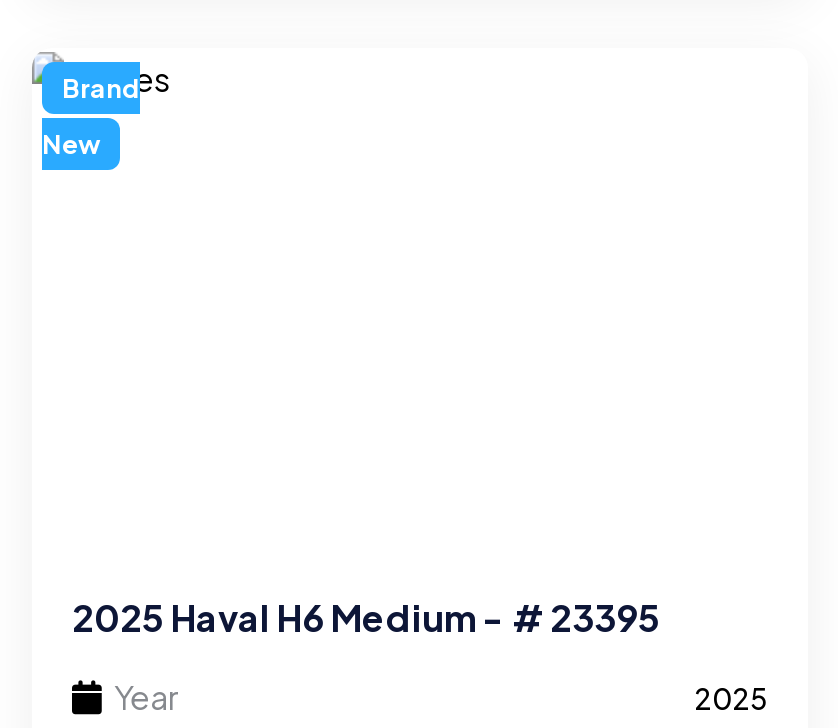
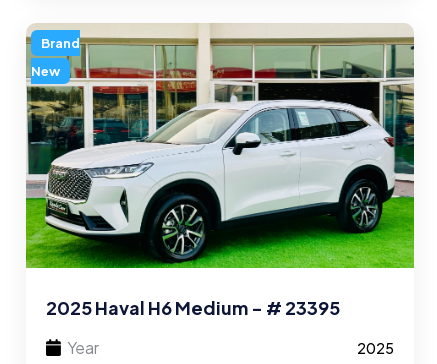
none -> [25,23,415,269] [image]

